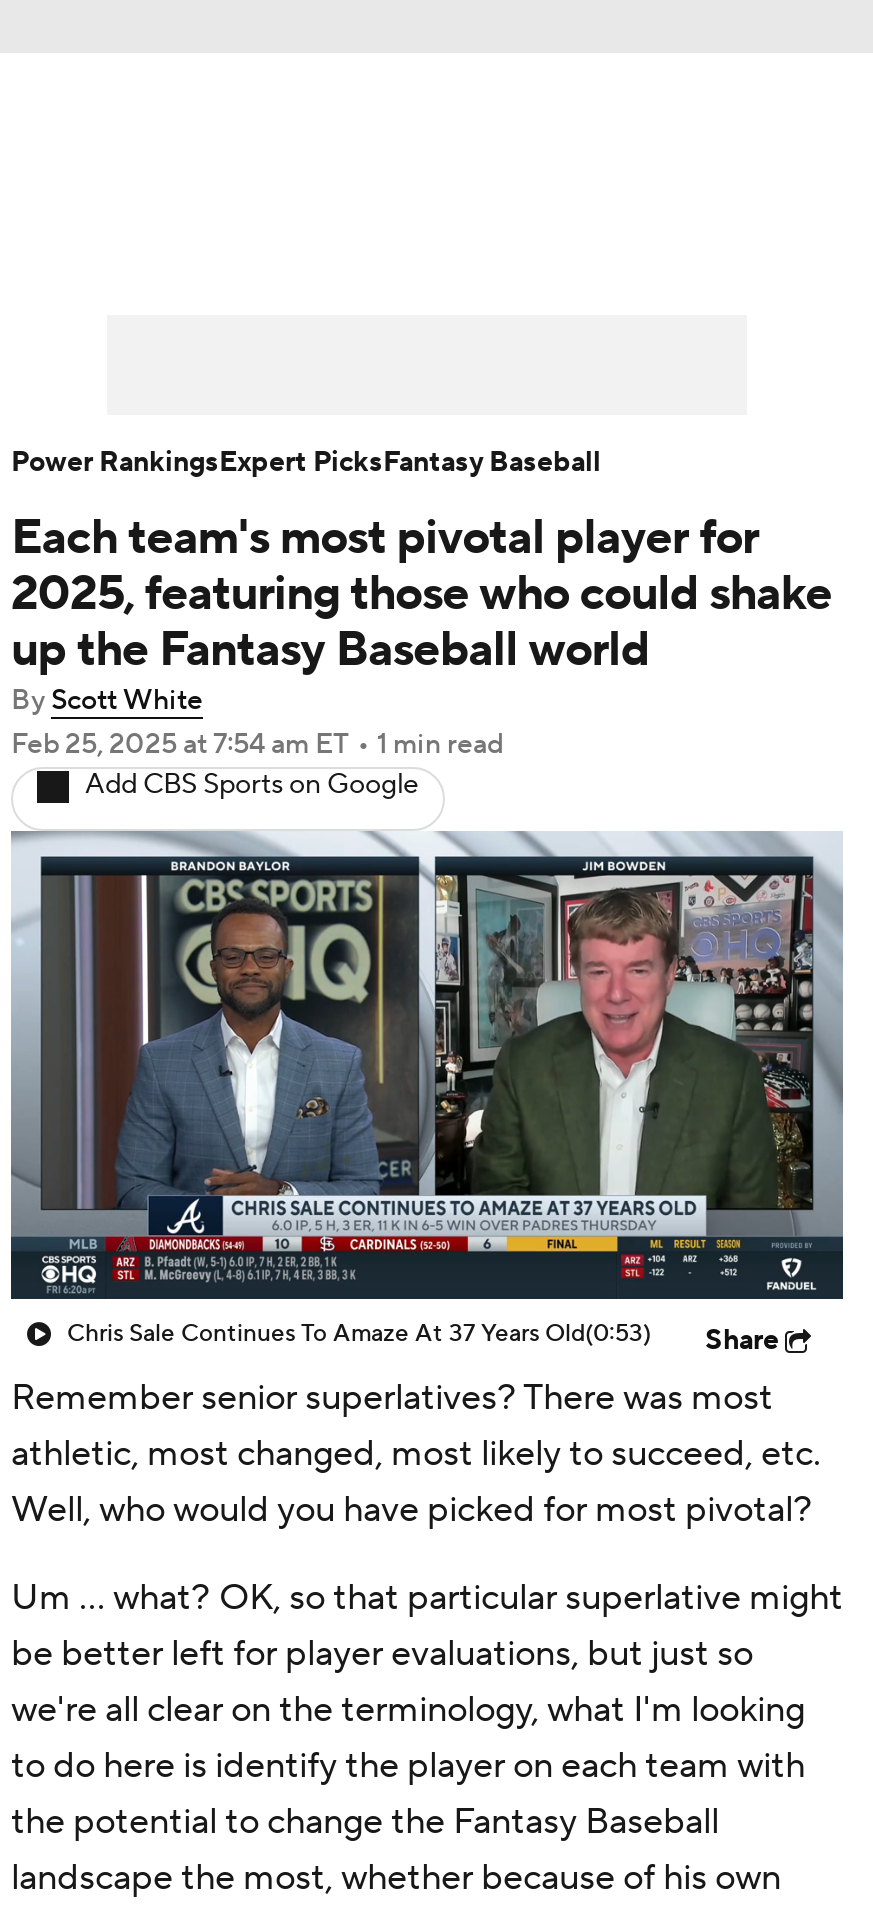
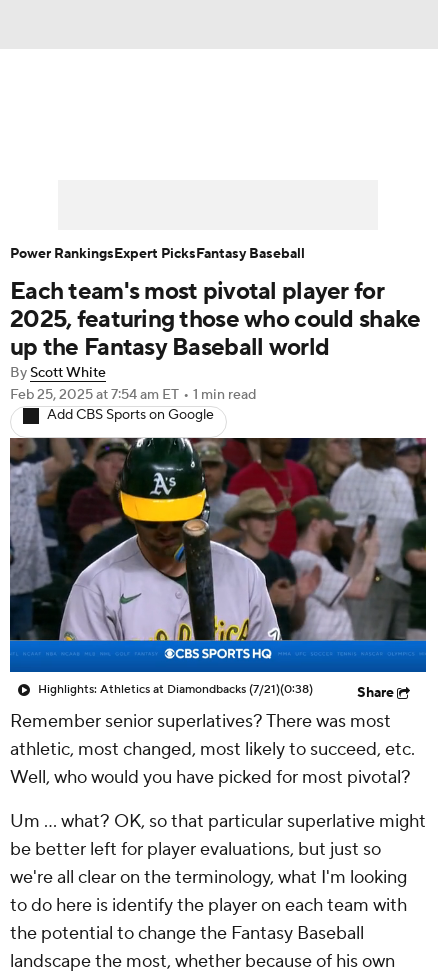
[9,829,845,1349] [image] | Chris Sale Continues To Amaze At 37 Years Old(0:53) -> [9,437,427,697] [image] | Highlights: Athletics at Diamondbacks (7/21)(0:38)

